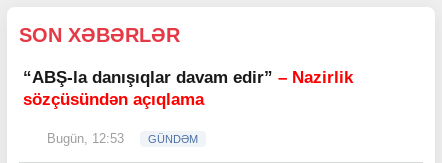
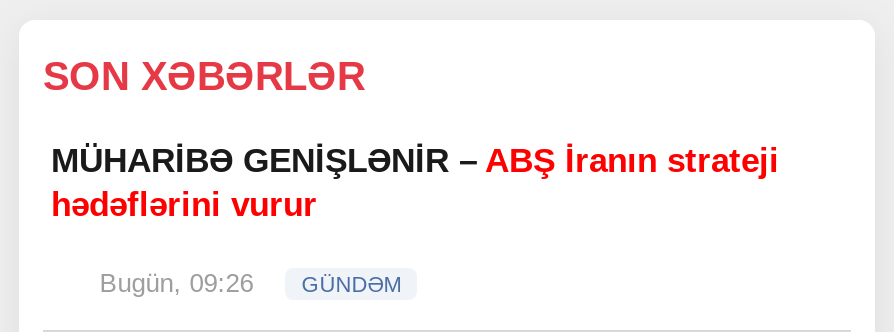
[23,68,353,109] “ABŞ-la danışıqlar davam edir” – Nazirlik | sözçüsündən açıqlama -> [51,142,779,224] MÜHARİBƏ GENİŞLƏNİR – ABŞ İranın strateji | hədəflərini vurur
[43,131,198,146] Bugün, 12:53 GÜNDƏM -> [91,268,401,298] Bugün, 09:26 GÜNDƏM

